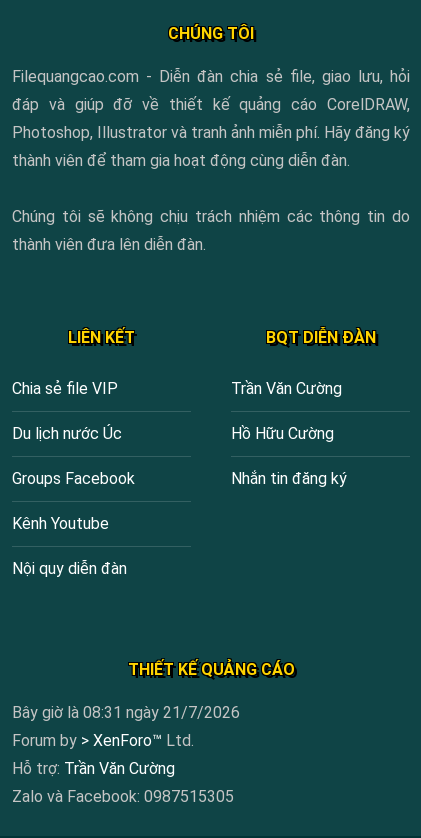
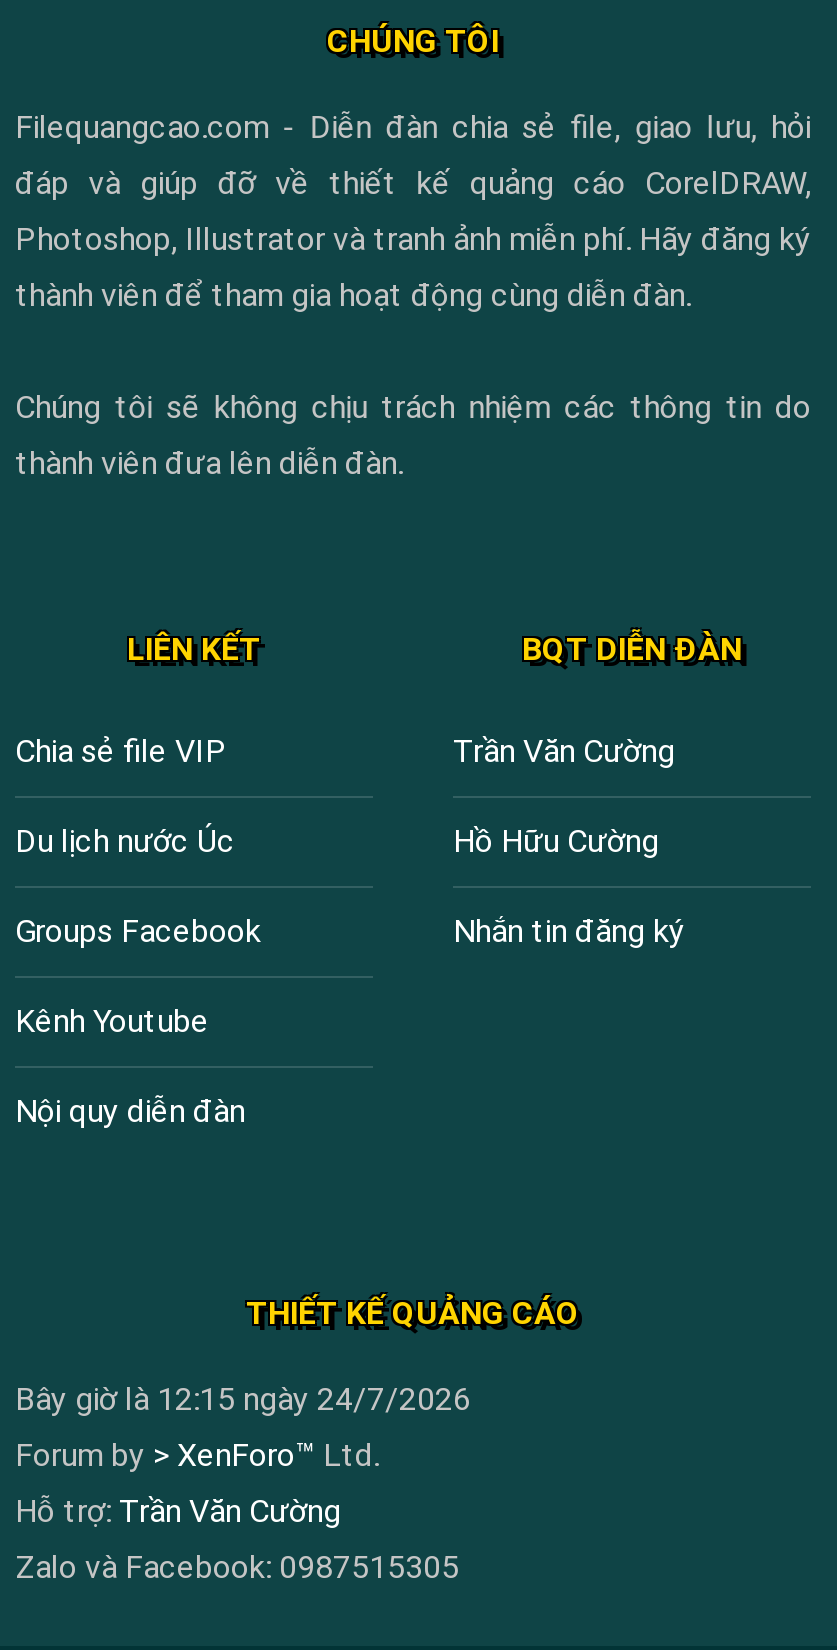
[12,703,240,722] Bây giờ là 08:31 ngày 21/7/2026 -> [15,1380,471,1418] Bây giờ là 12:15 ngày 24/7/2026

